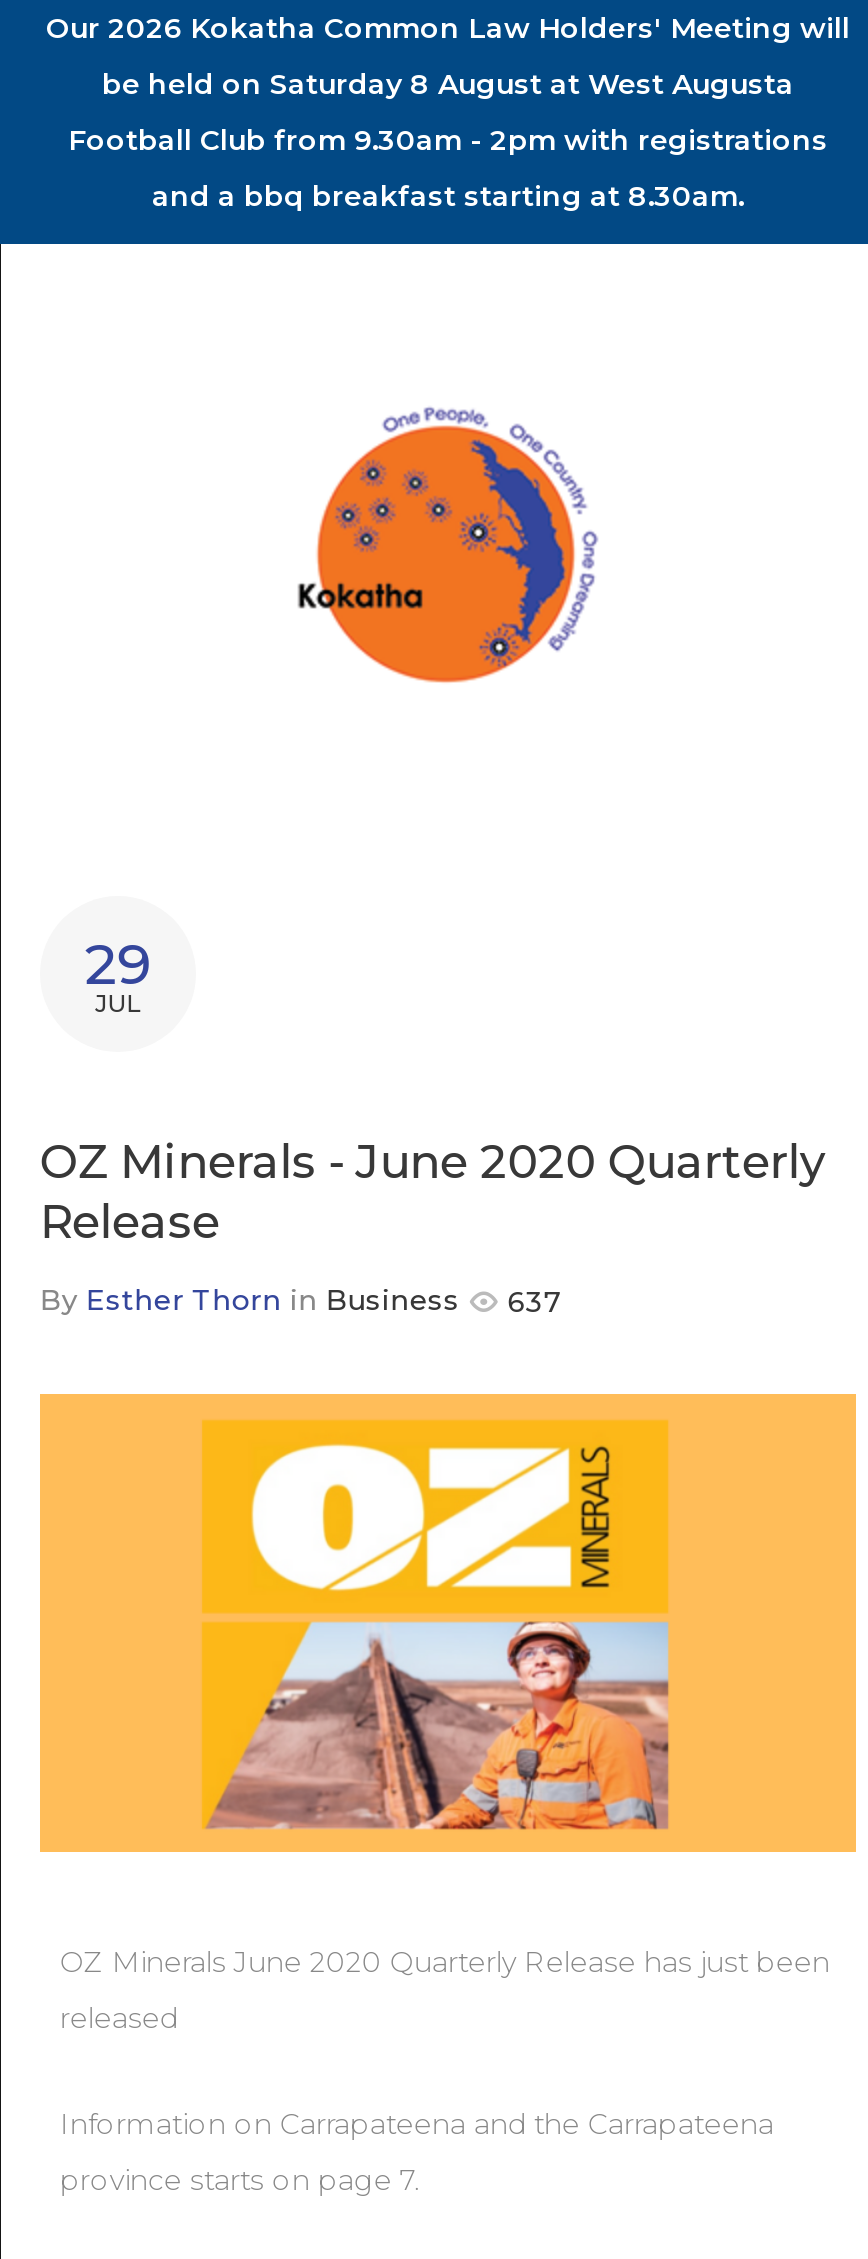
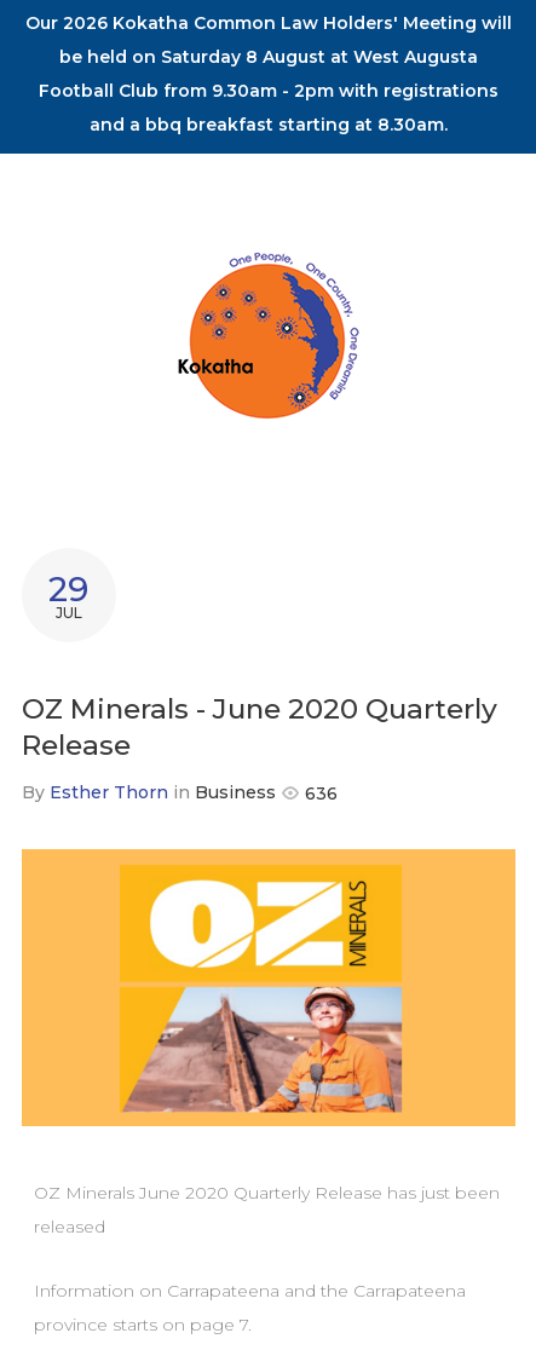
[40,1282,562,1321] By Esther Thorn in Business 637 -> [22,781,337,805] By Esther Thorn in Business 636

